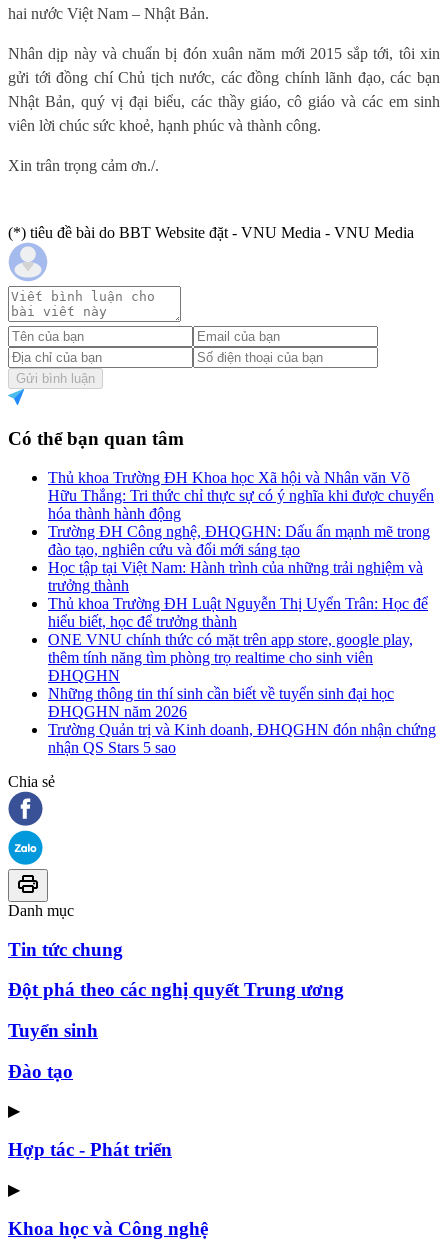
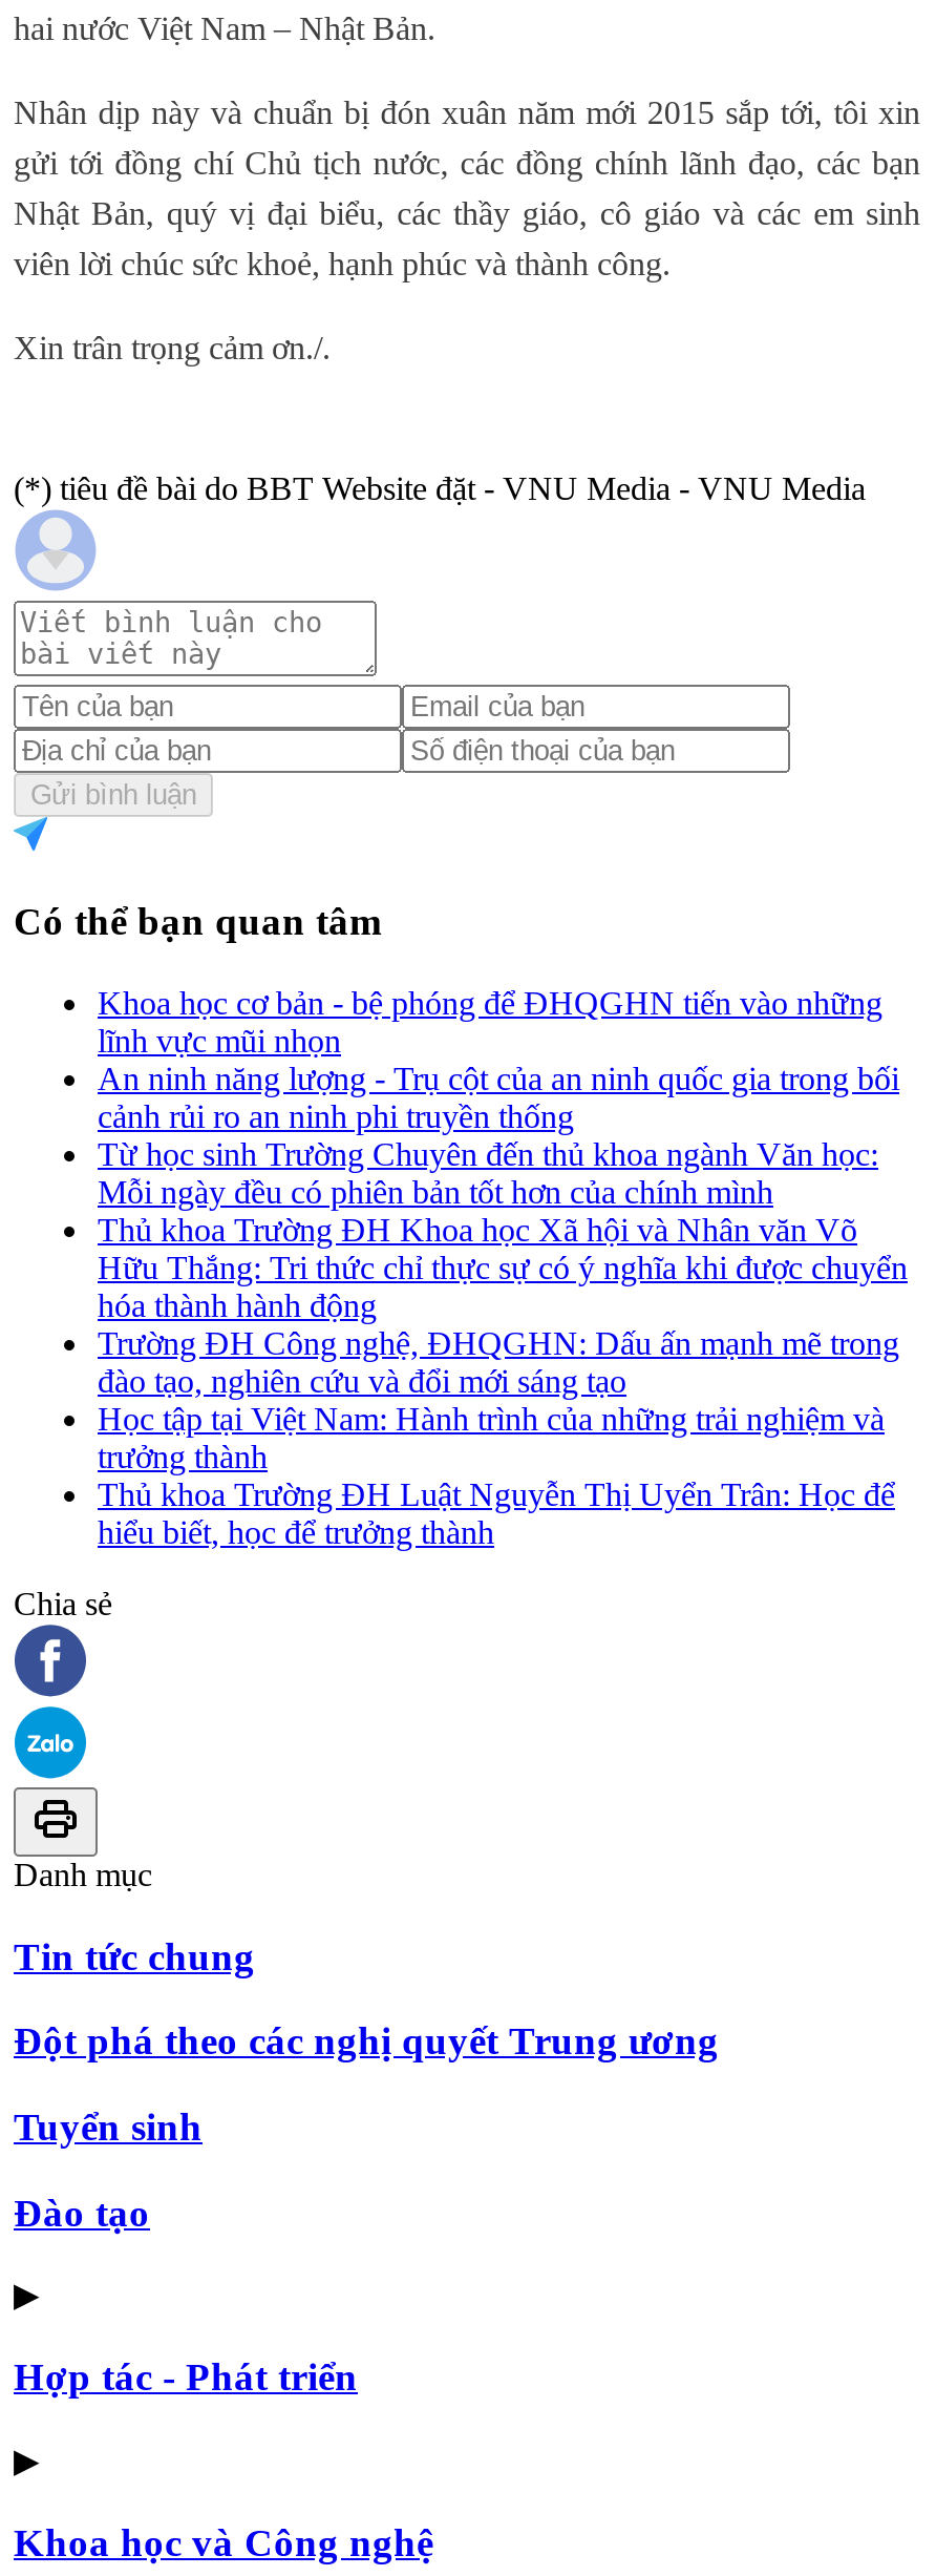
none -> [98,985,899,1210] Khoa học cơ bản - bệ phóng để ĐHQGHN tiến vào những | lĩnh vực mũi nhọn | An ninh năng lượng - Trụ cột của an ninh quốc gia trong bối | cảnh rủi ro an ninh phi truyền thống | Từ học sinh Trường Chuyên đến thủ khoa ngành Văn học: | Mỗi ngày đều có phiên bản tốt hơn của chính mình
moved [48,469,434,630] -> [98,1212,908,1550]: Thủ khoa Trường ĐH Khoa học Xã hội và Nhân văn Võ | Hữu Thắng: Tri thức chỉ thực sự có ý nghĩa khi được chuyển | hóa thành hành động | ... | Thủ khoa Trường ĐH Luật Nguyễn Thị Uyển Trân: Học để | hiểu biết, học để trưởng thành
[48,631,436,756] ONE VNU chính thức có mặt trên app store, google play, | thêm tính năng tìm phòng trọ realtime cho sinh viên | ĐHQGHN | Những thông tin thí sinh cần biết về tuyển sinh đại học | ĐHQGHN năm 2026 | Trường Quản trị và Kinh doanh, ĐHQGHN đón nhận chứng | nhận QS Stars 5 sao -> none

